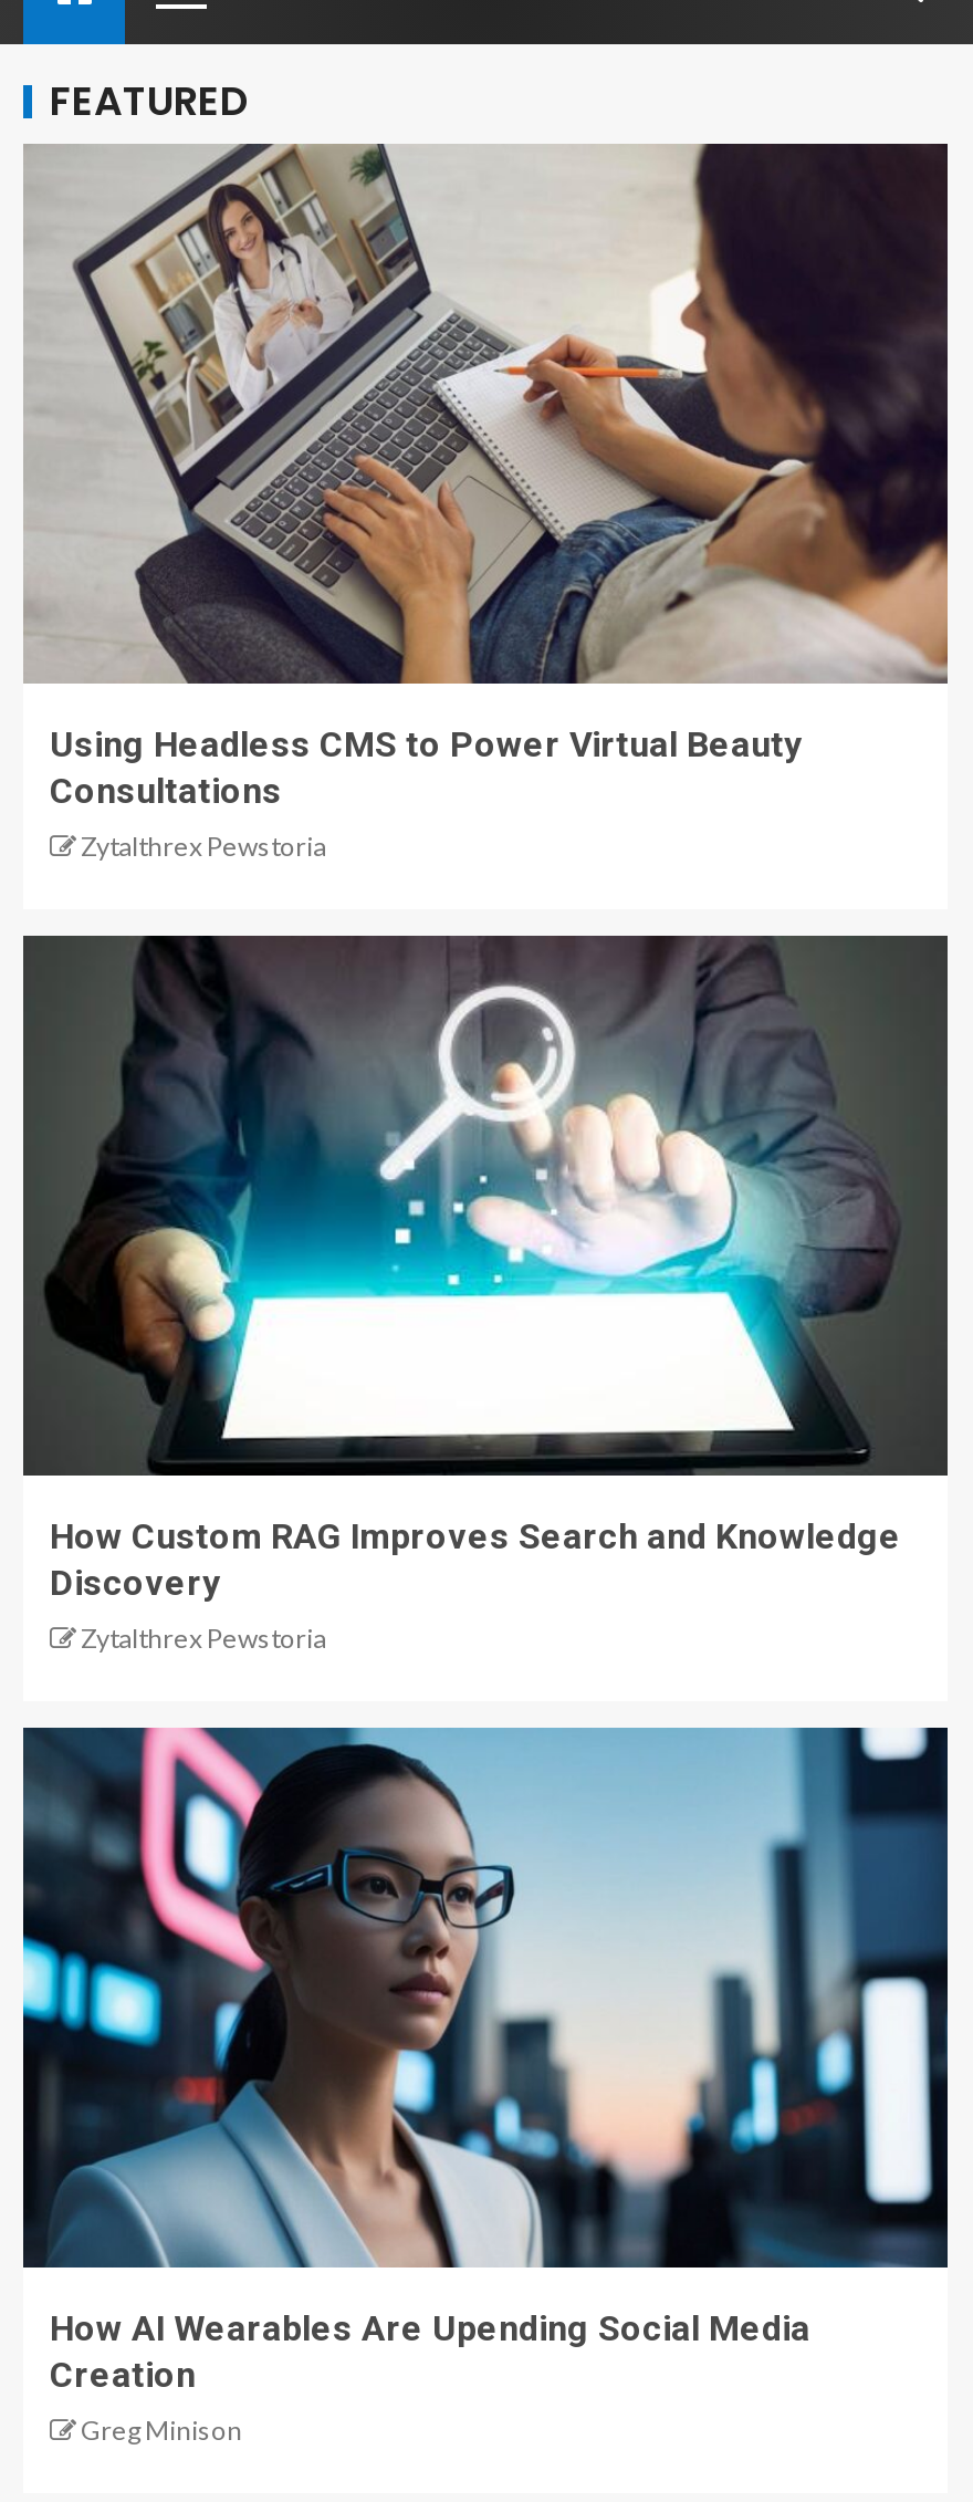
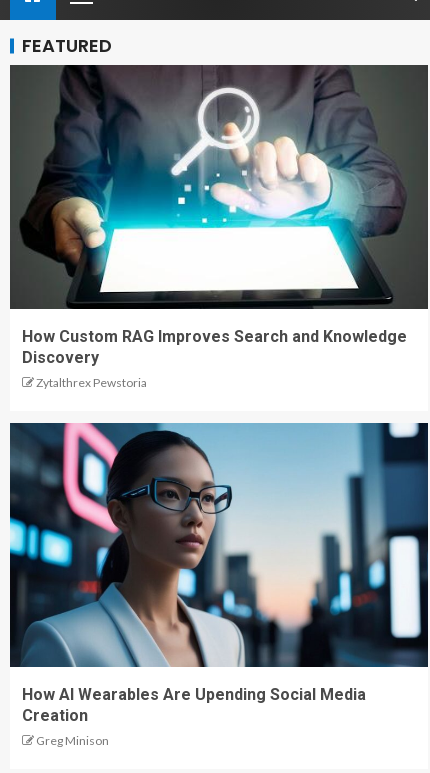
[25,144,950,862] [image] | Using Headless CMS to Power Virtual Beauty | Consultations | Zytalthrex Pewstoria -> none

